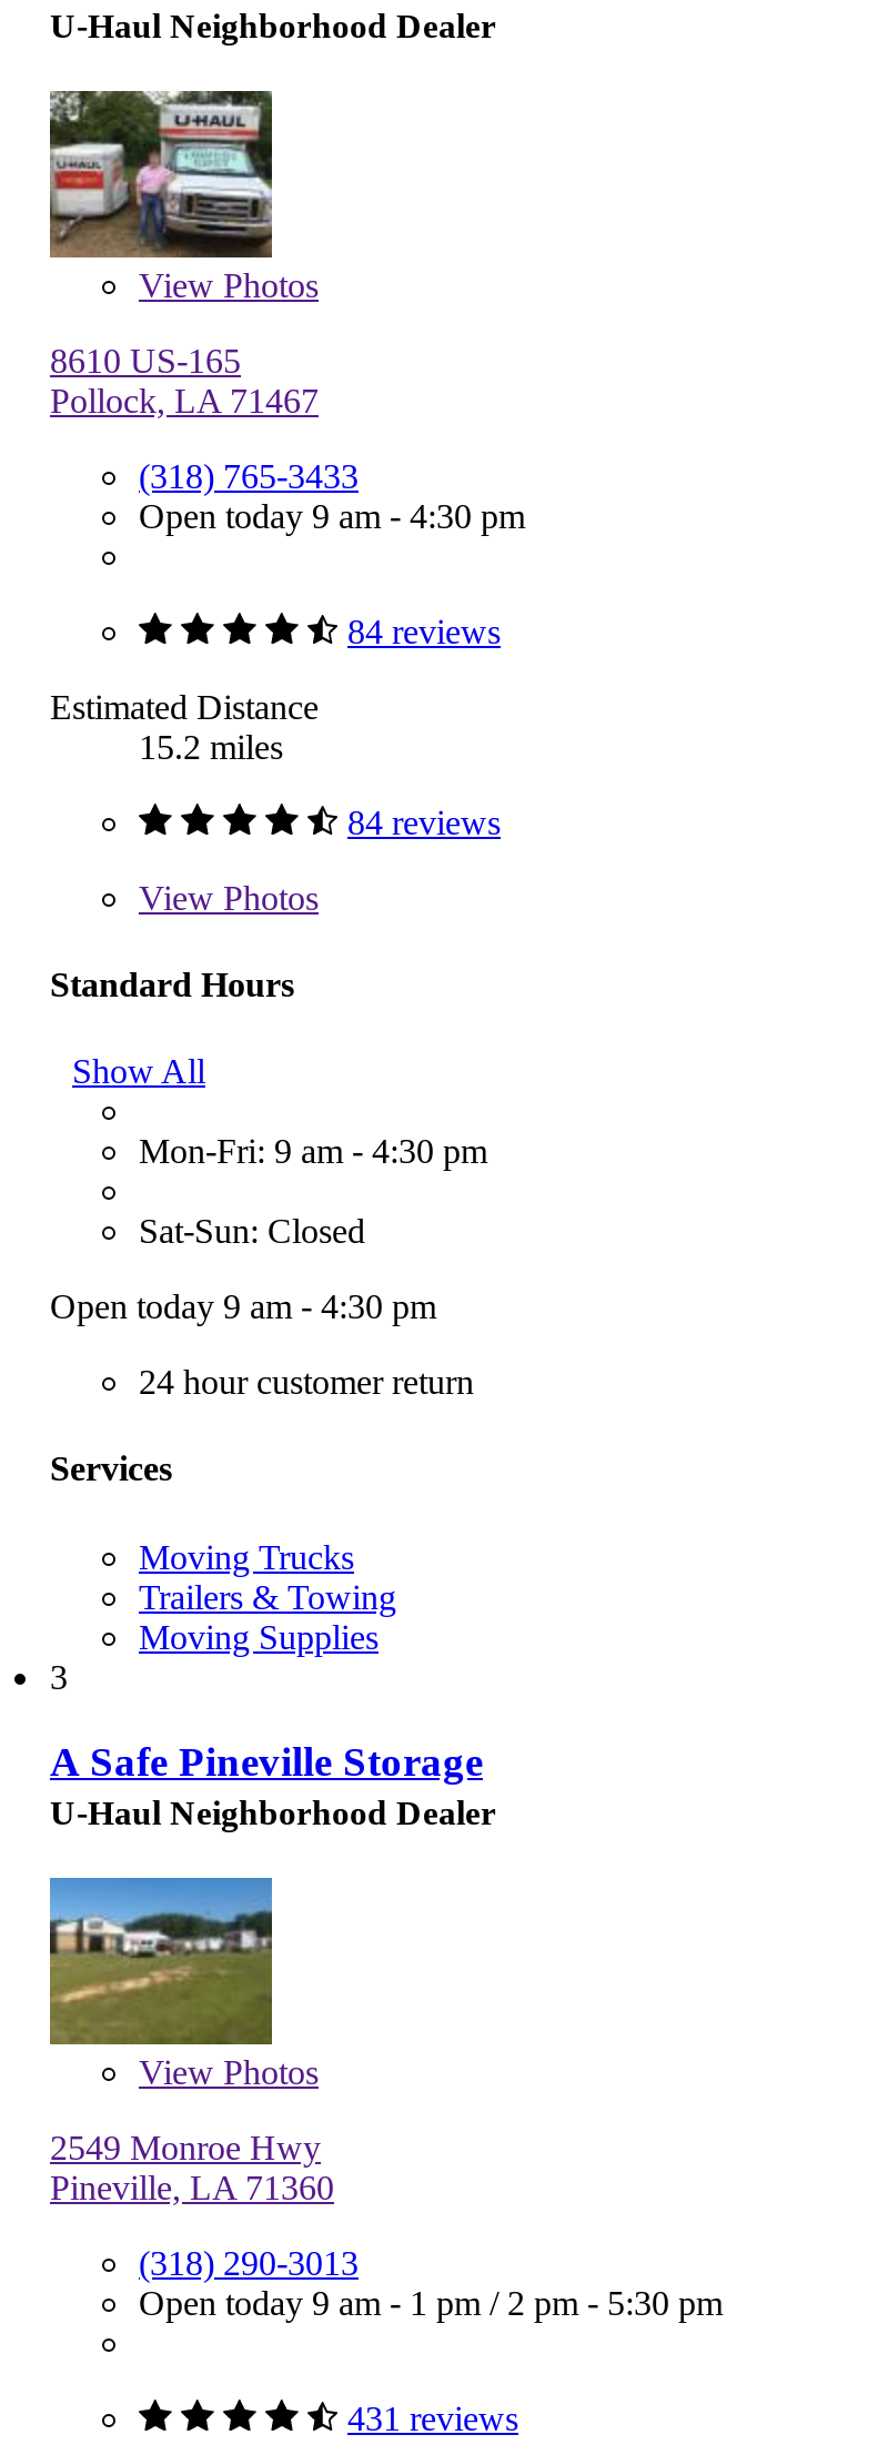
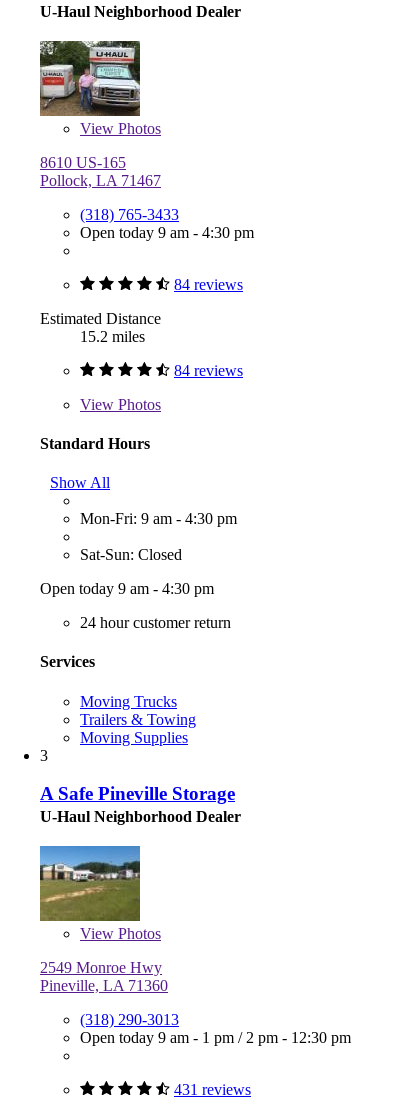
[139,2284,723,2322] Open today 9 am - 1 pm / 2 pm - 5:30 pm -> [80,1029,351,1046] Open today 9 am - 1 pm / 2 pm - 12:30 pm

